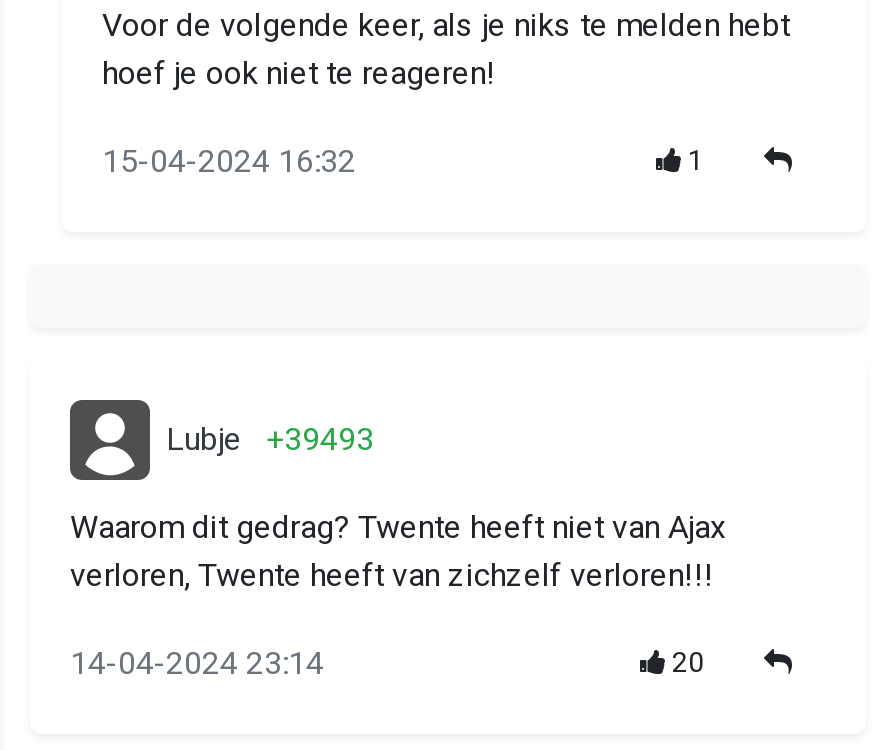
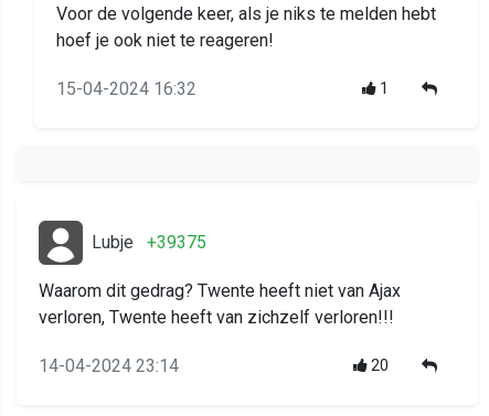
[166,420,374,458] Lubje +39493 -> [92,232,206,253] Lubje +39375

